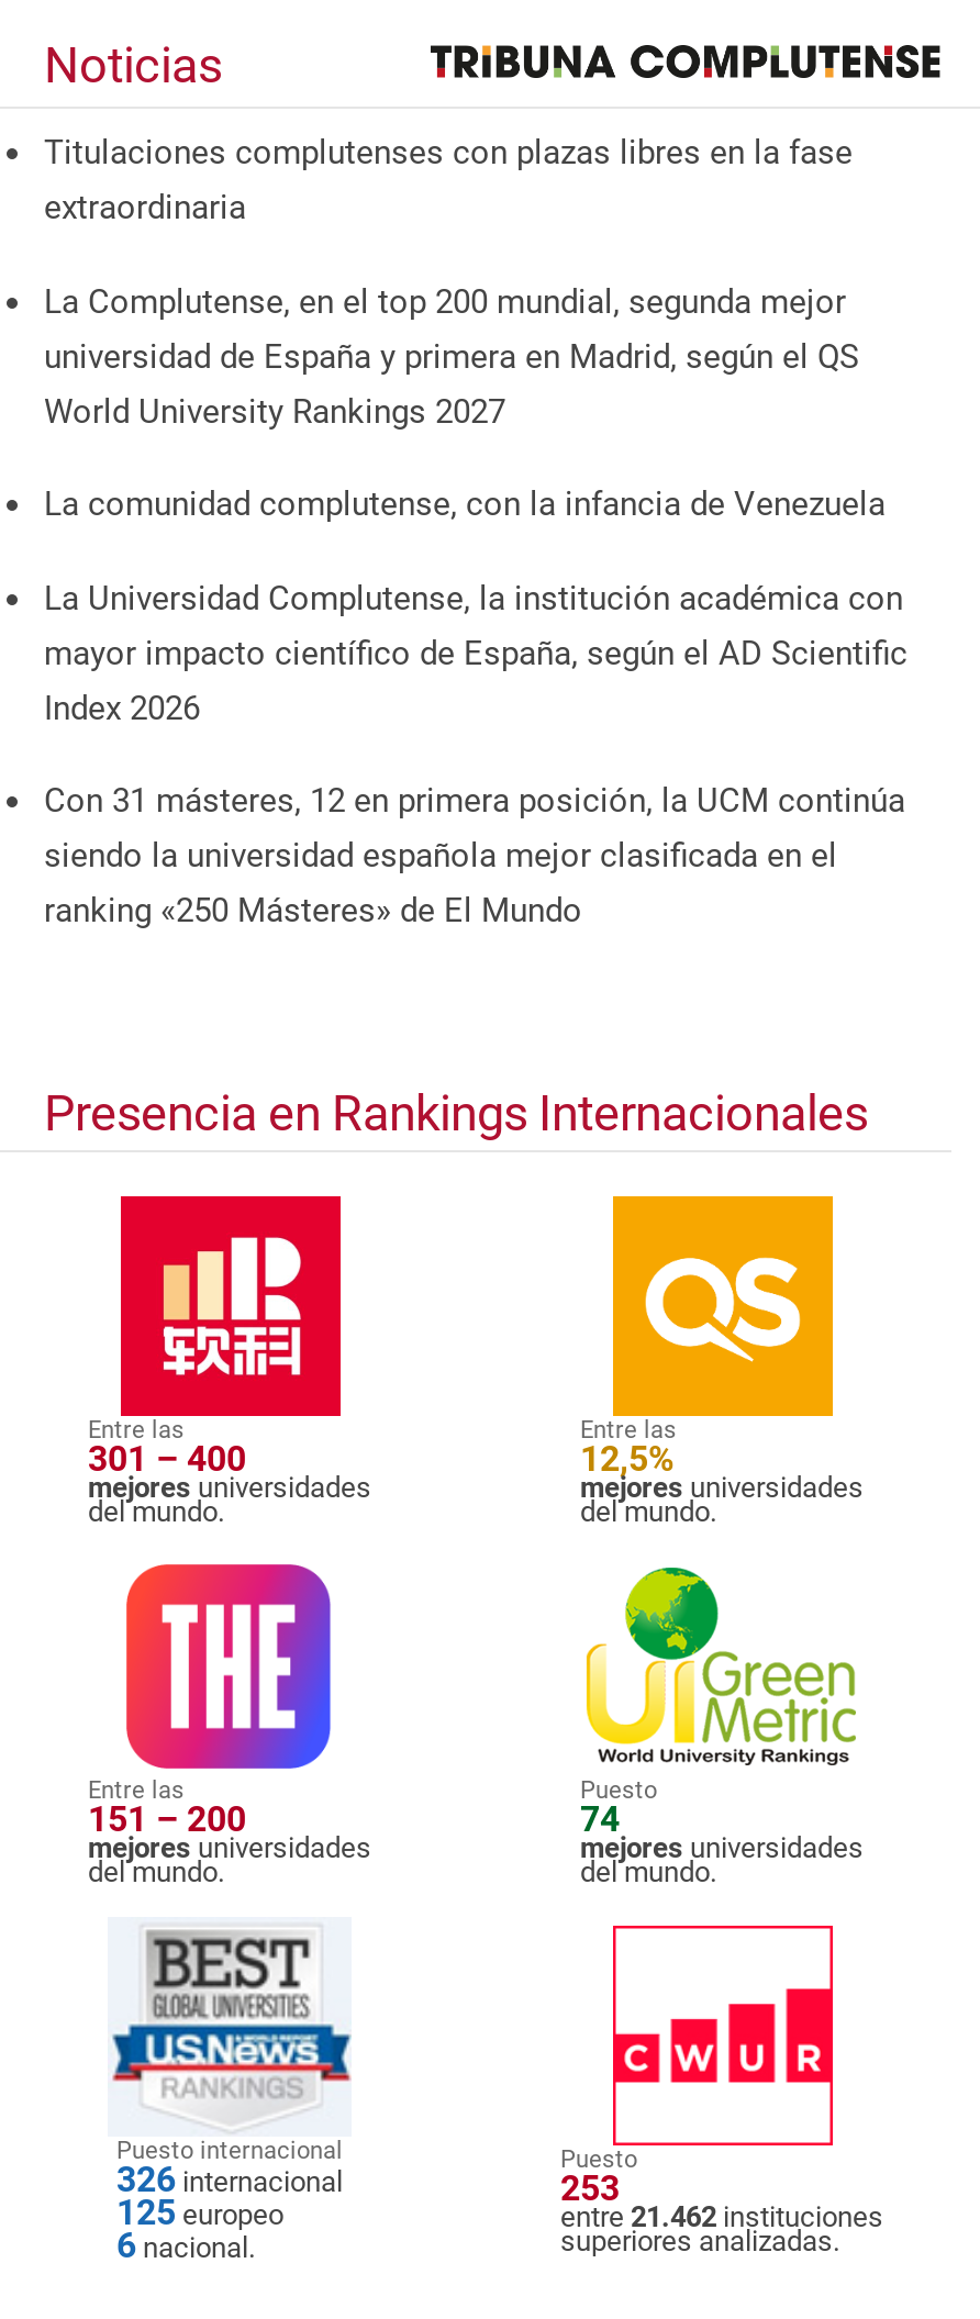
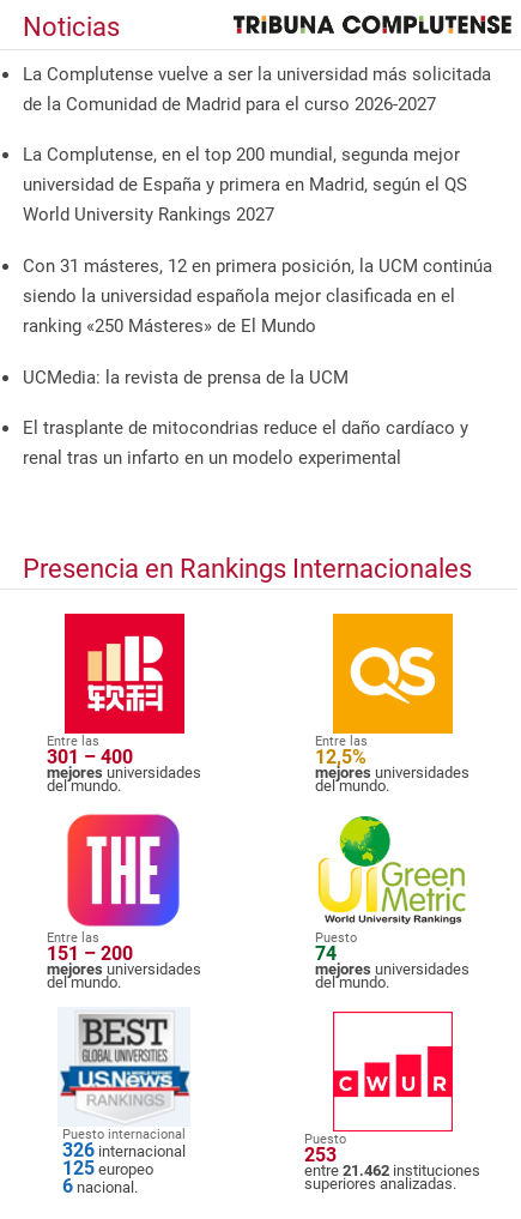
[44,132,853,227] Titulaciones complutenses con plazas libres en la fase | extraordinaria -> [23,63,491,115] La Complutense vuelve a ser la universidad más solicitada | de la Comunidad de Madrid para el curso 2026-2027
[44,484,907,727] La comunidad complutense, con la infancia de Venezuela | La Universidad Complutense, la institución académica con | mayor impacto científico de España, según el AD Scientific | Index 2026 -> none
moved [44,781,905,931] -> [23,255,492,337]: Con 31 másteres, 12 en primera posición, la UCM continúa | siendo la universidad española mejor clasificada en el | ranking «250 Másteres» de El Mundo
none -> [23,366,468,469] UCMedia: la revista de prensa de la UCM | El trasplante de mitocondrias reduce el daño cardíaco y | renal tras un infarto en un modelo experimental

